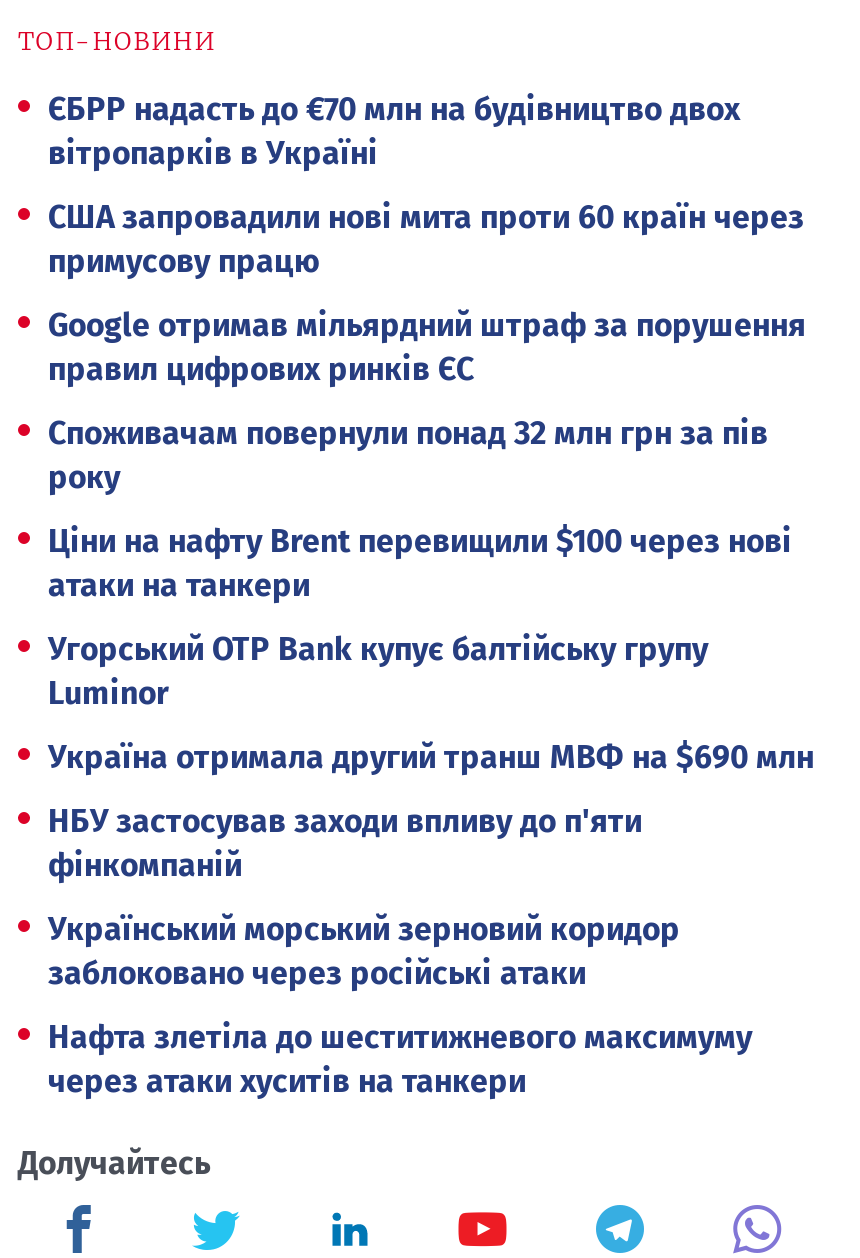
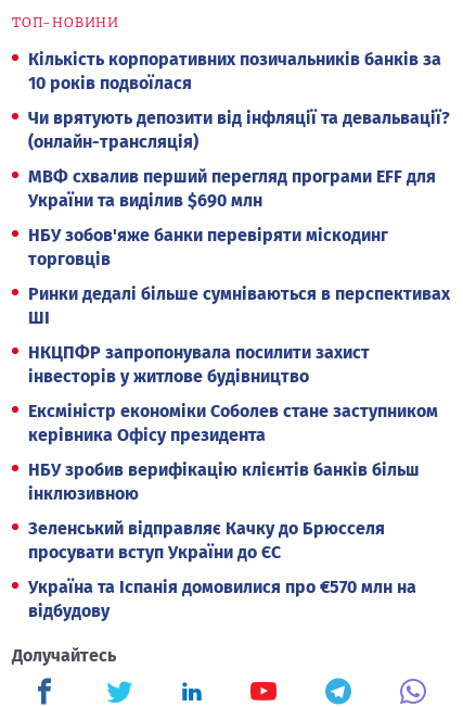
[48,90,740,172] ЄБРР надасть до €70 млн на будівництво двох | вітропарків в Україні -> [28,49,441,94] Кількість корпоративних позичальників банків за | 10 років подвоїлася
[48,198,804,280] США запровадили нові мита проти 60 країн через | примусову працю -> [28,108,450,152] Чи врятують депозити від інфляції та девальвації? | (онлайн-трансляція)
[48,306,806,388] Google отримав мільярдний штраф за порушення | правил цифрових ринків ЄС -> [28,166,436,211] МВФ схвалив перший перегляд програми EFF для | України та виділив $690 млн
[48,414,768,496] Споживачам повернули понад 32 млн грн за пів | року -> [28,225,388,270] НБУ зобов'яже банки перевіряти міскодинг | торговців
[48,522,792,604] Ціни на нафту Brent перевищили $100 через нові | атаки на танкери -> [28,284,450,328] Ринки дедалі більше сумніваються в перспективах | ШІ
[48,630,708,712] Угорський OTP Bank купує балтійську групу | Luminor -> [28,342,370,387] НКЦПФР запропонувала посилити захист | інвесторів у житлове будівництво
[48,738,814,776] Україна отримала другий транш МВФ на $690 млн -> [28,401,438,445] Ексміністр економіки Соболев стане заступником | керівника Офісу президента
[48,802,642,884] НБУ застосував заходи впливу до п'яти | фінкомпаній -> [28,460,420,504] НБУ зробив верифікацію клієнтів банків більш | інклюзивною
[48,910,680,992] Український морський зерновий коридор | заблоковано через російські атаки -> [28,518,385,563] Зеленський відправляє Качку до Брюсселя | просувати вступ України до ЄС
[48,1018,752,1100] Нафта злетіла до шеститижневого максимуму | через атаки хуситів на танкери -> [28,577,416,621] Україна та Іспанія домовилися про €570 млн на | відбудову

